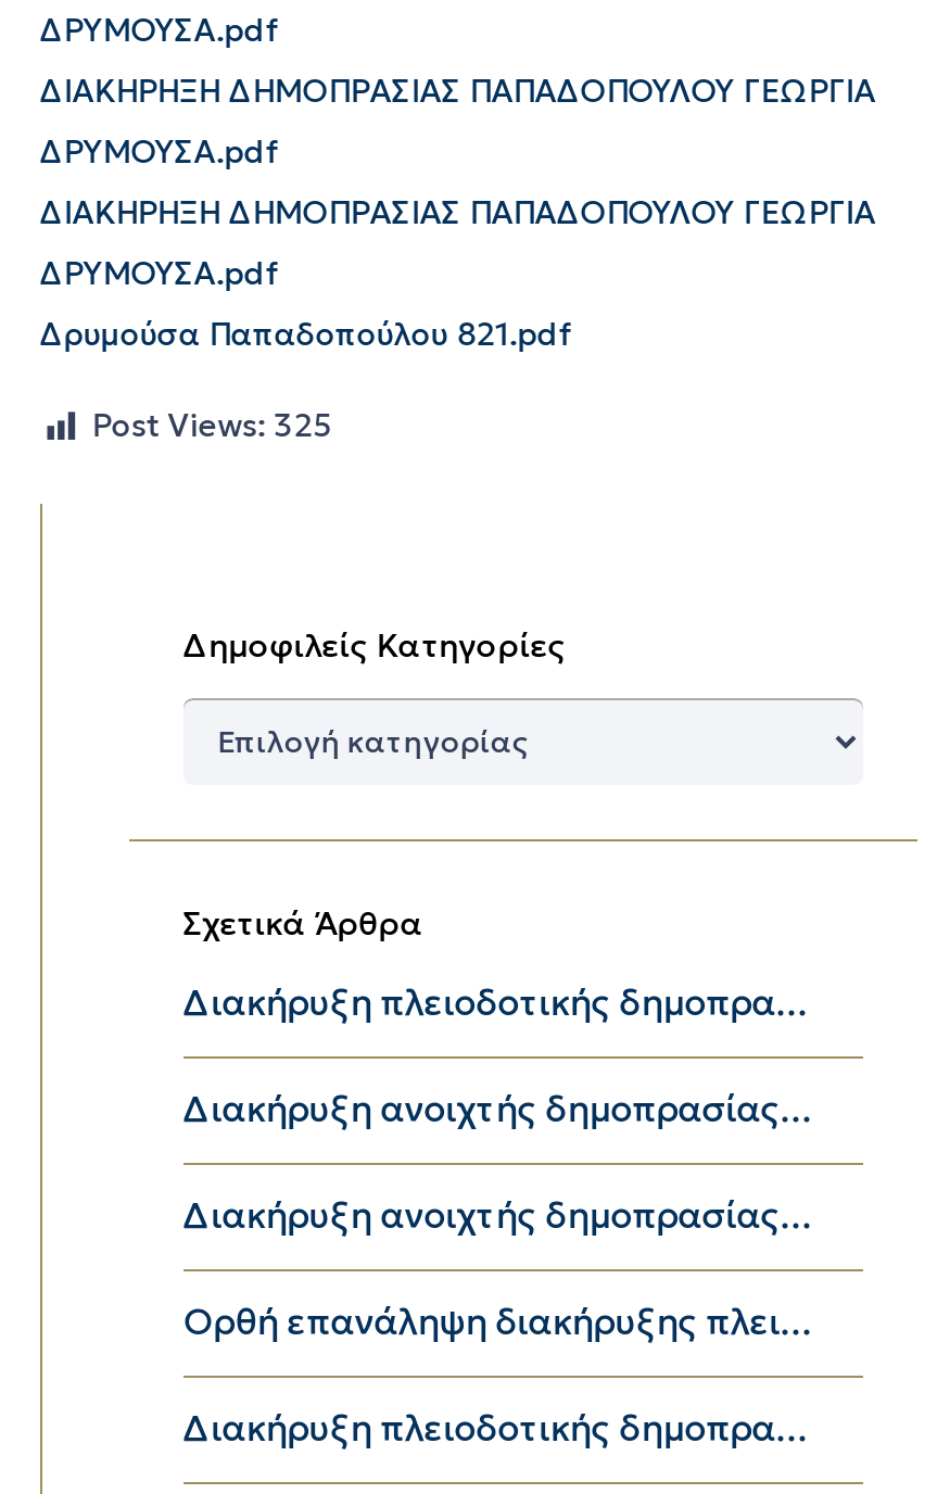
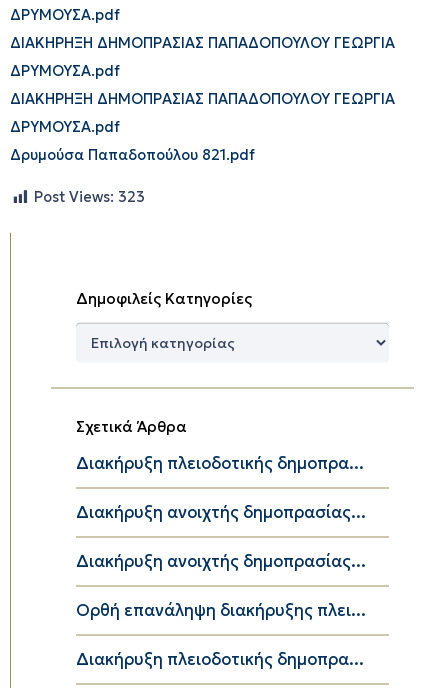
[92,406,331,445] Post Views: 325 -> [34,188,145,206] Post Views: 323

